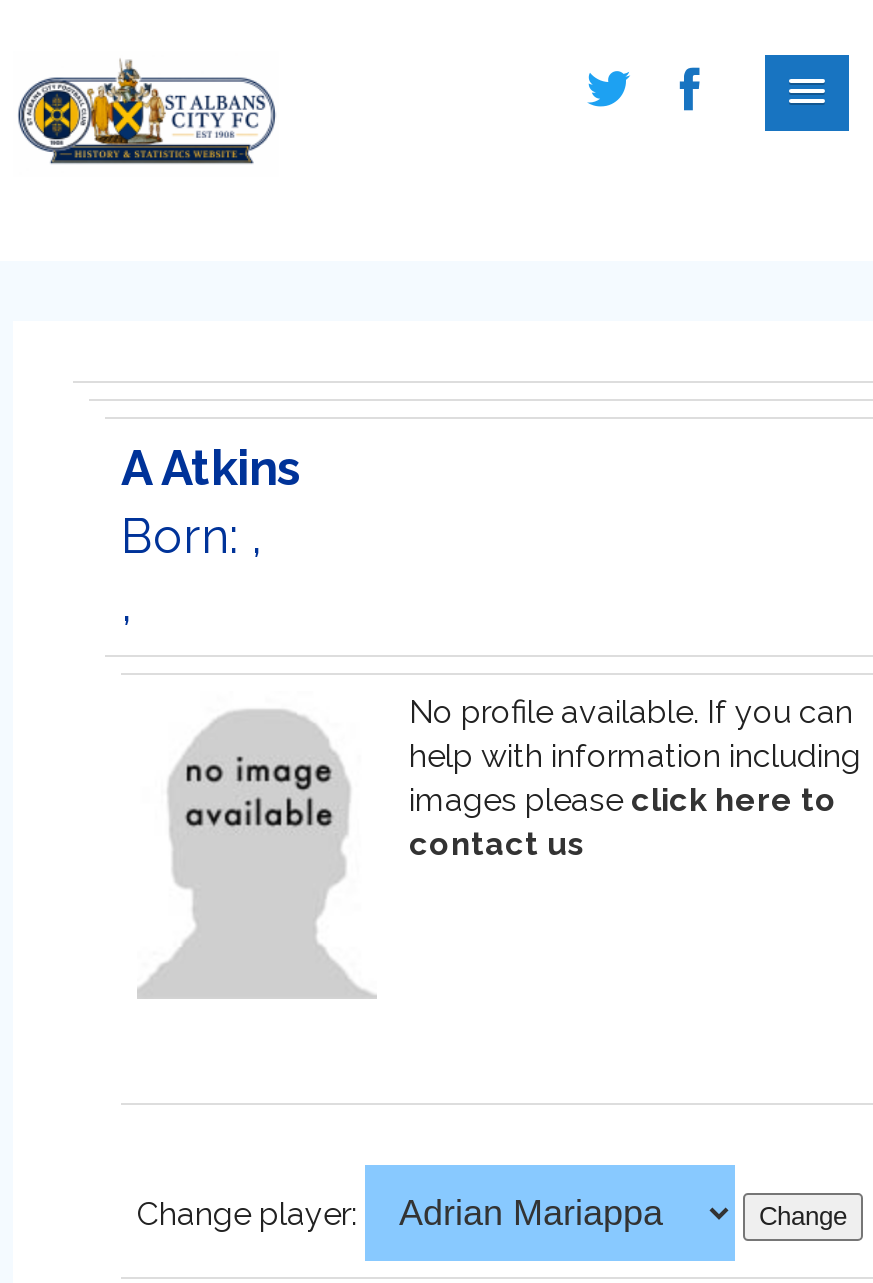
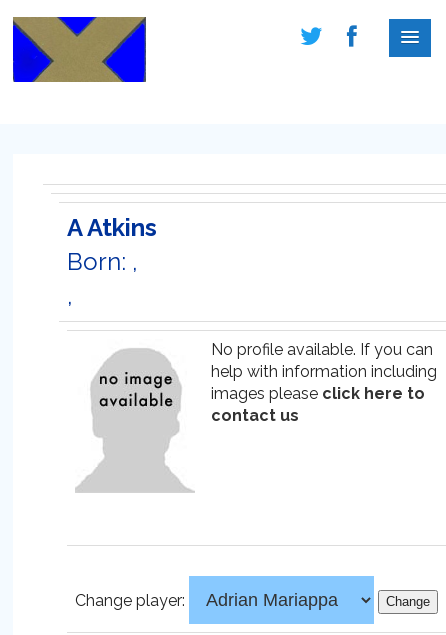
[13,51,279,177] [image] -> [12,16,147,83] [image]

